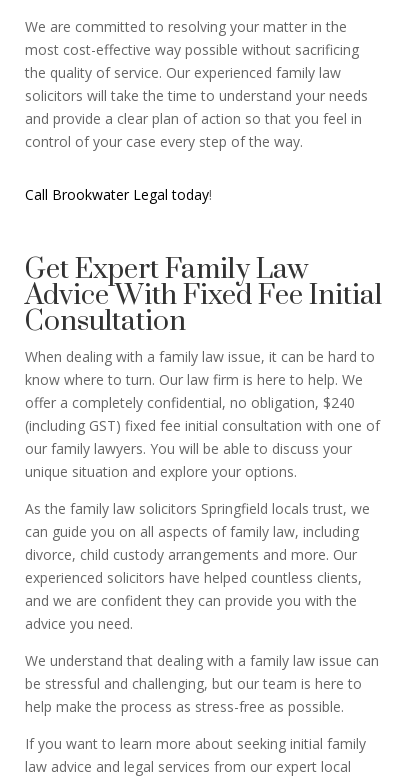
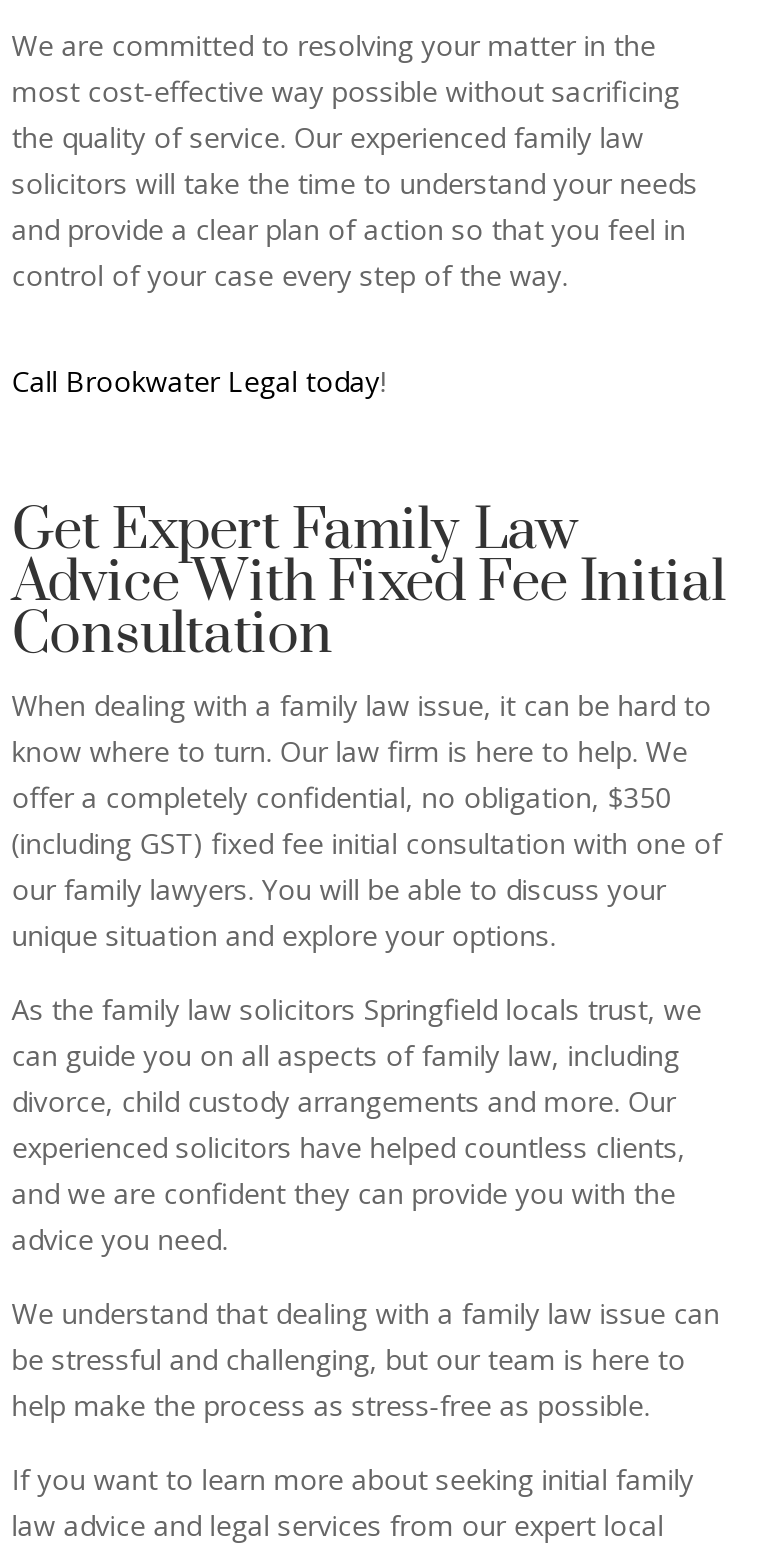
[25,393,355,412] offer a completely confidential, no obligation, $240 -> [12,778,672,816] offer a completely confidential, no obligation, $350

